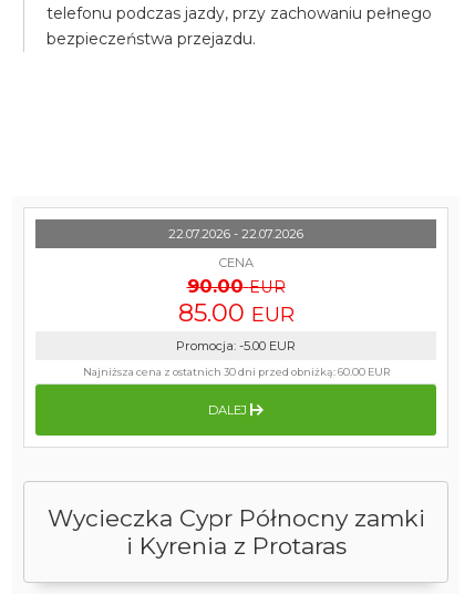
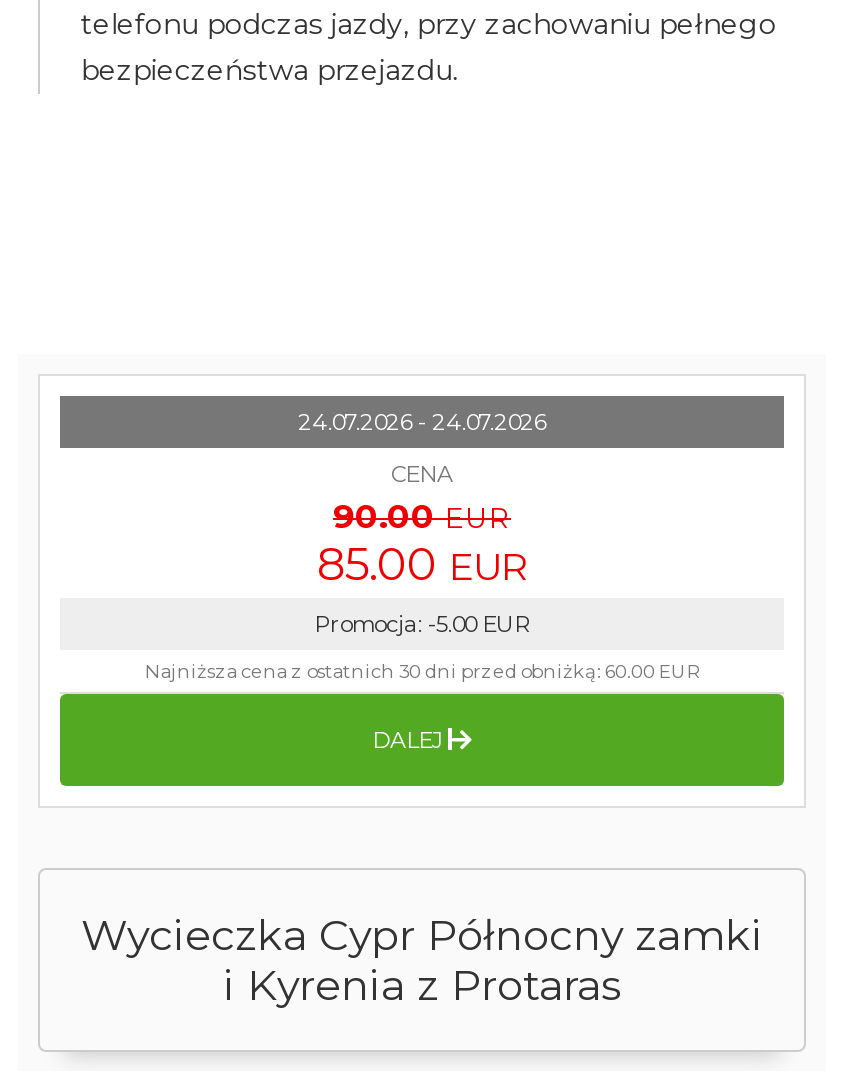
[168,226,303,242] 22.07.2026 - 22.07.2026 -> [298,408,546,436] 24.07.2026 - 24.07.2026

